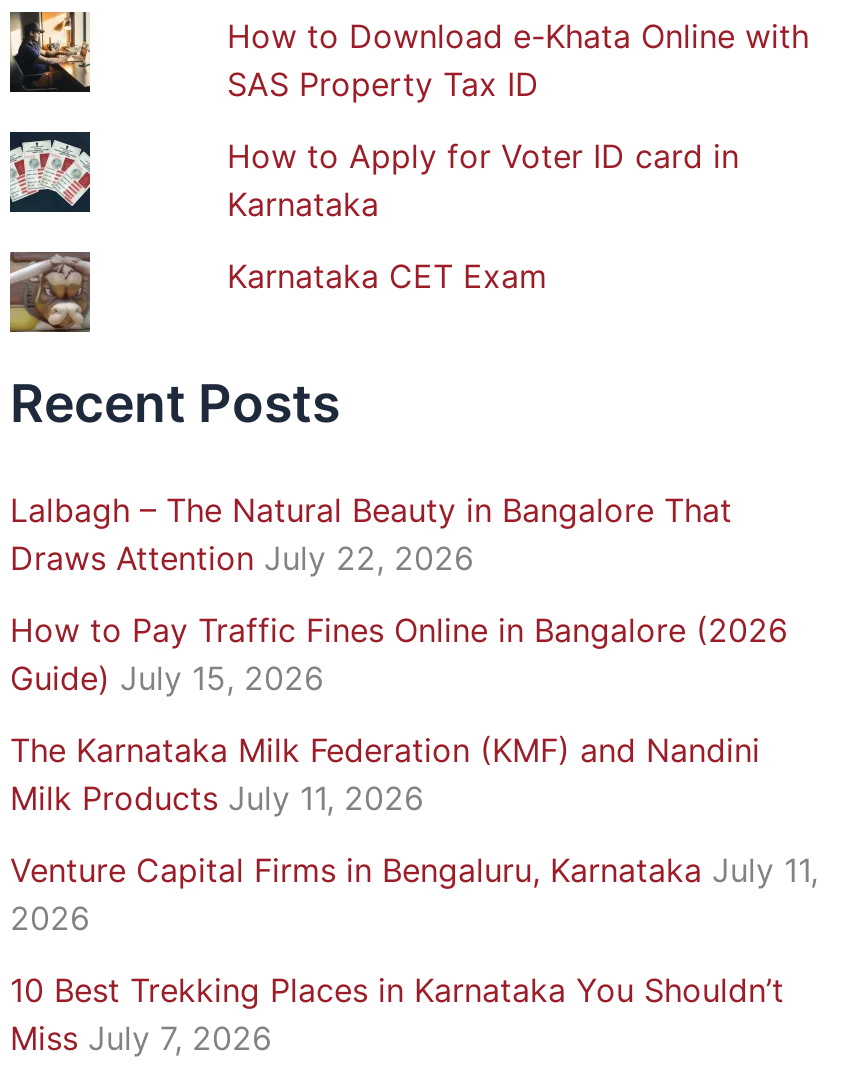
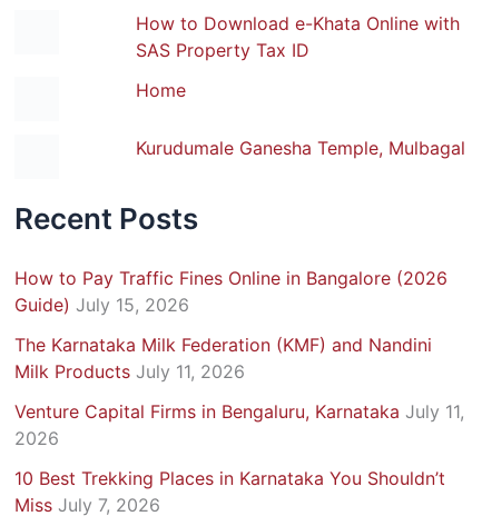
[8,10,92,94] [image] -> none
[8,130,92,214] [image] -> none
[227,136,739,224] How to Apply for Voter ID card in | Karnataka -> [135,79,185,101] Home
[8,250,92,334] [image] -> none
[227,256,547,296] Karnataka CET Exam -> [135,137,465,159] Kurudumale Ganesha Temple, Mulbagal
[10,490,732,578] Lalbagh – The Natural Beauty in Bangalore That | Draws Attention July 22, 2026 -> none

